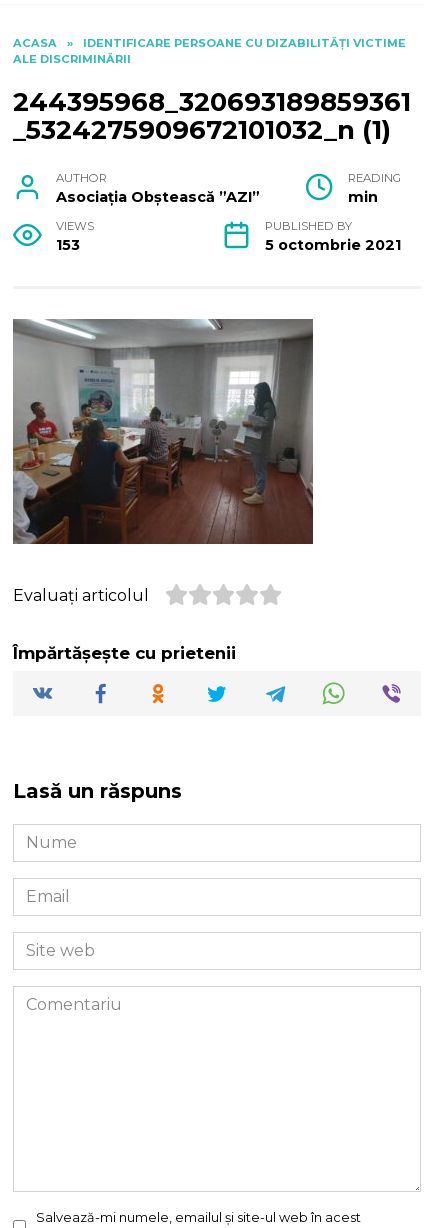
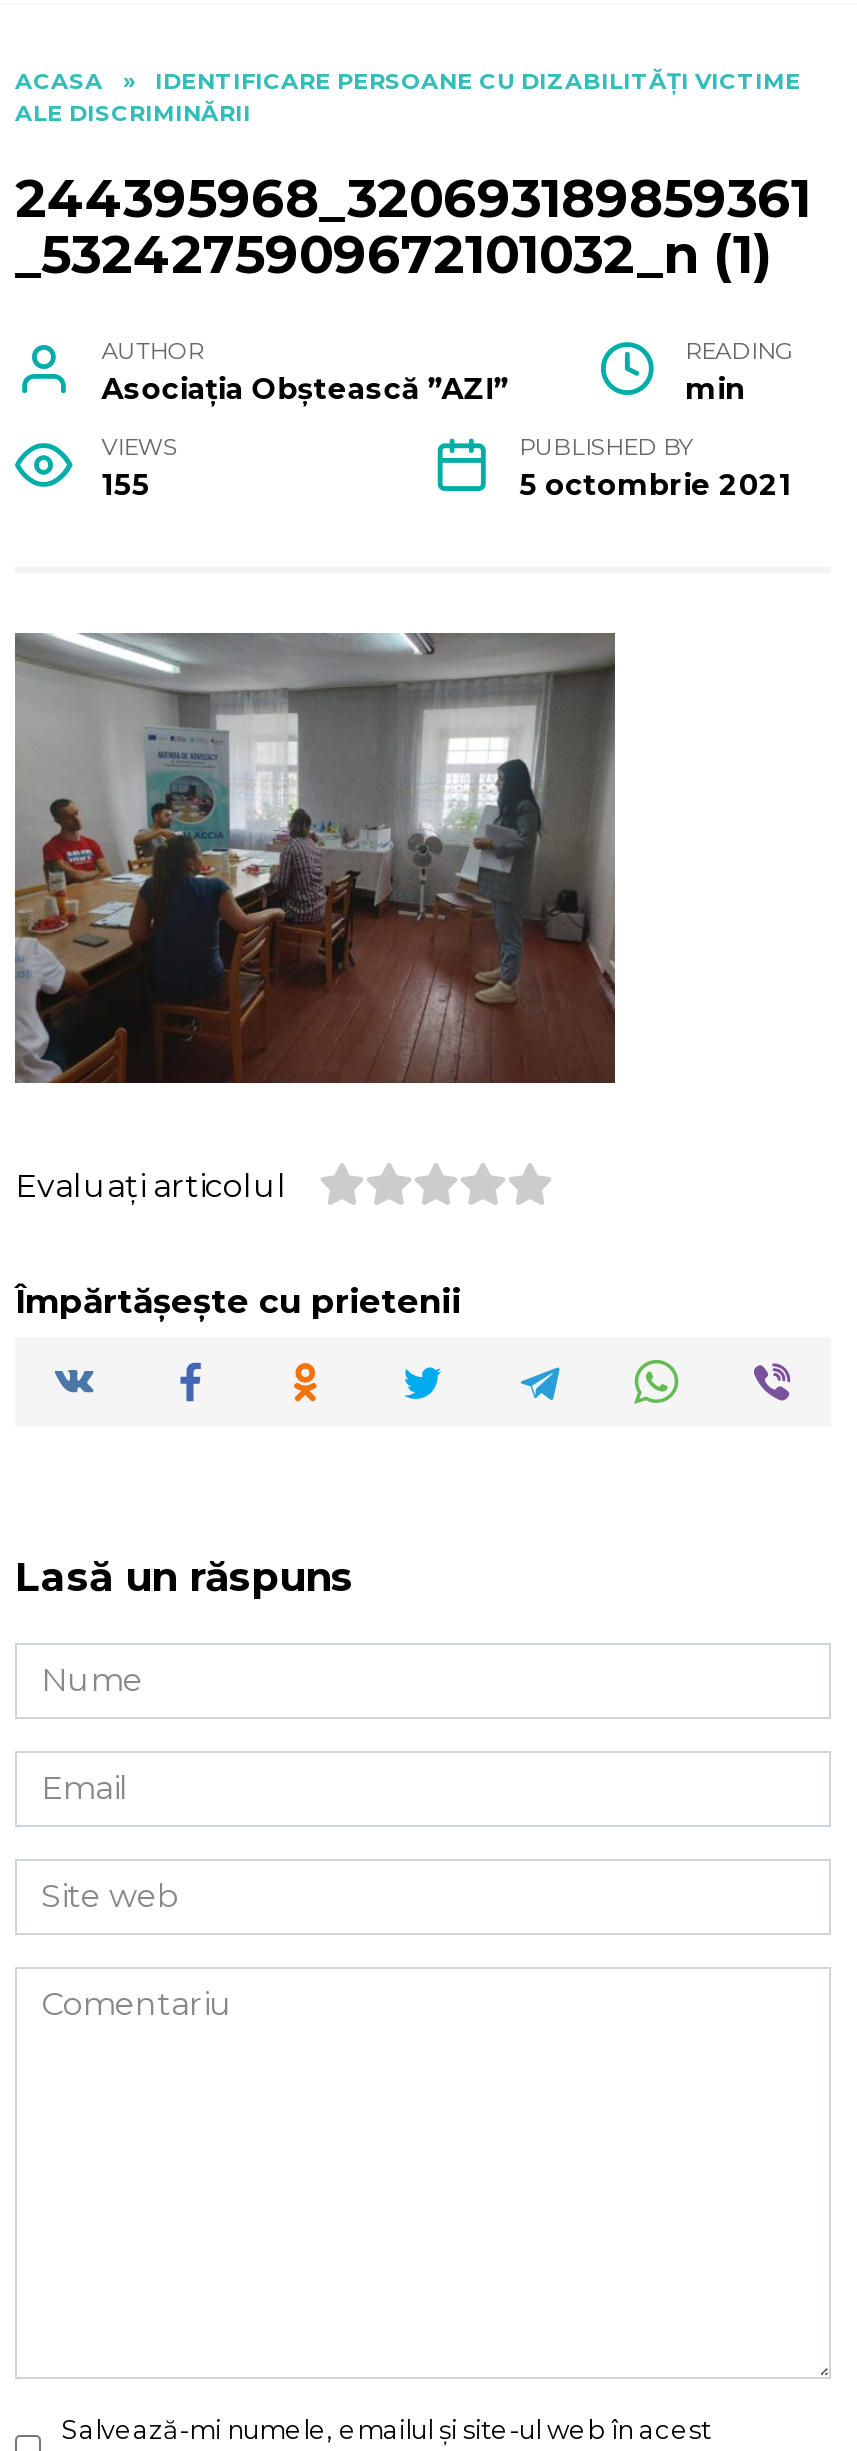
[56,236,80,254] 153 -> [101,467,149,503] 155

